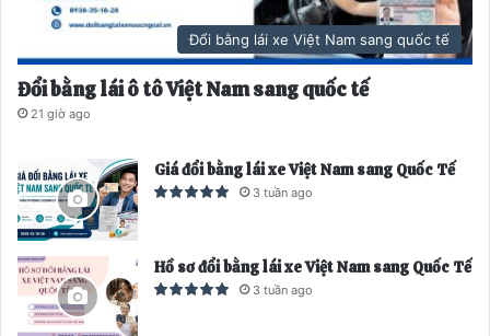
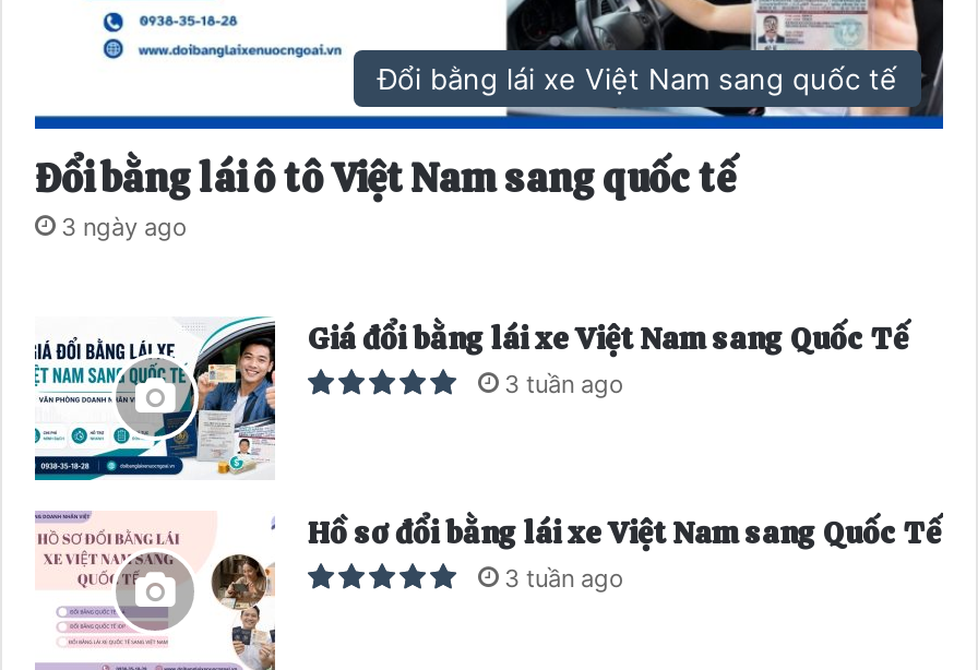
[31,106,91,121] 21 giờ ago -> [61,211,188,241] 3 ngày ago

